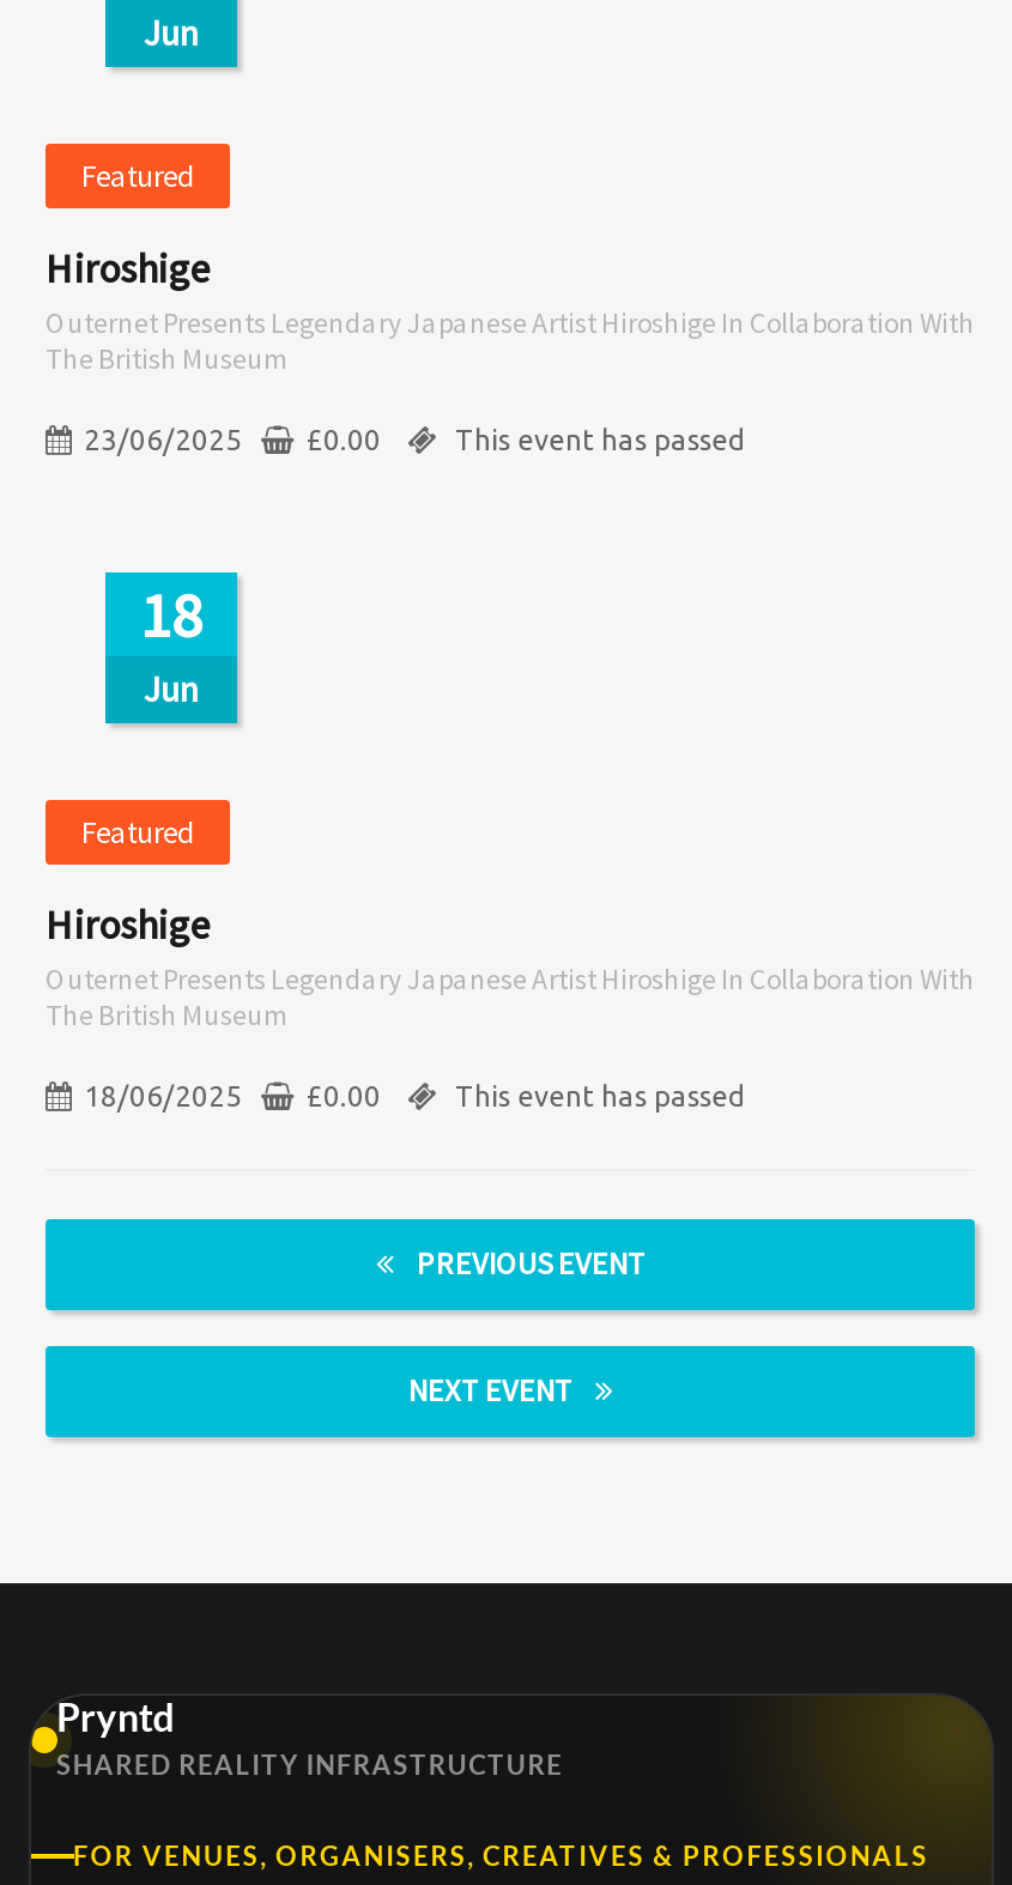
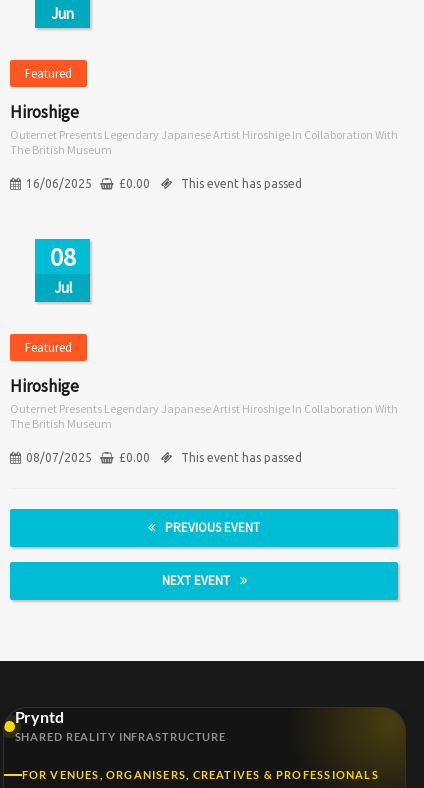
[84,424,242,456] 23/06/2025 -> [26,177,92,190] 16/06/2025
[140,575,202,712] 18 | Jun -> [49,240,75,297] 08 | Jul
[84,1081,242,1112] 18/06/2025 -> [26,451,92,464] 08/07/2025

